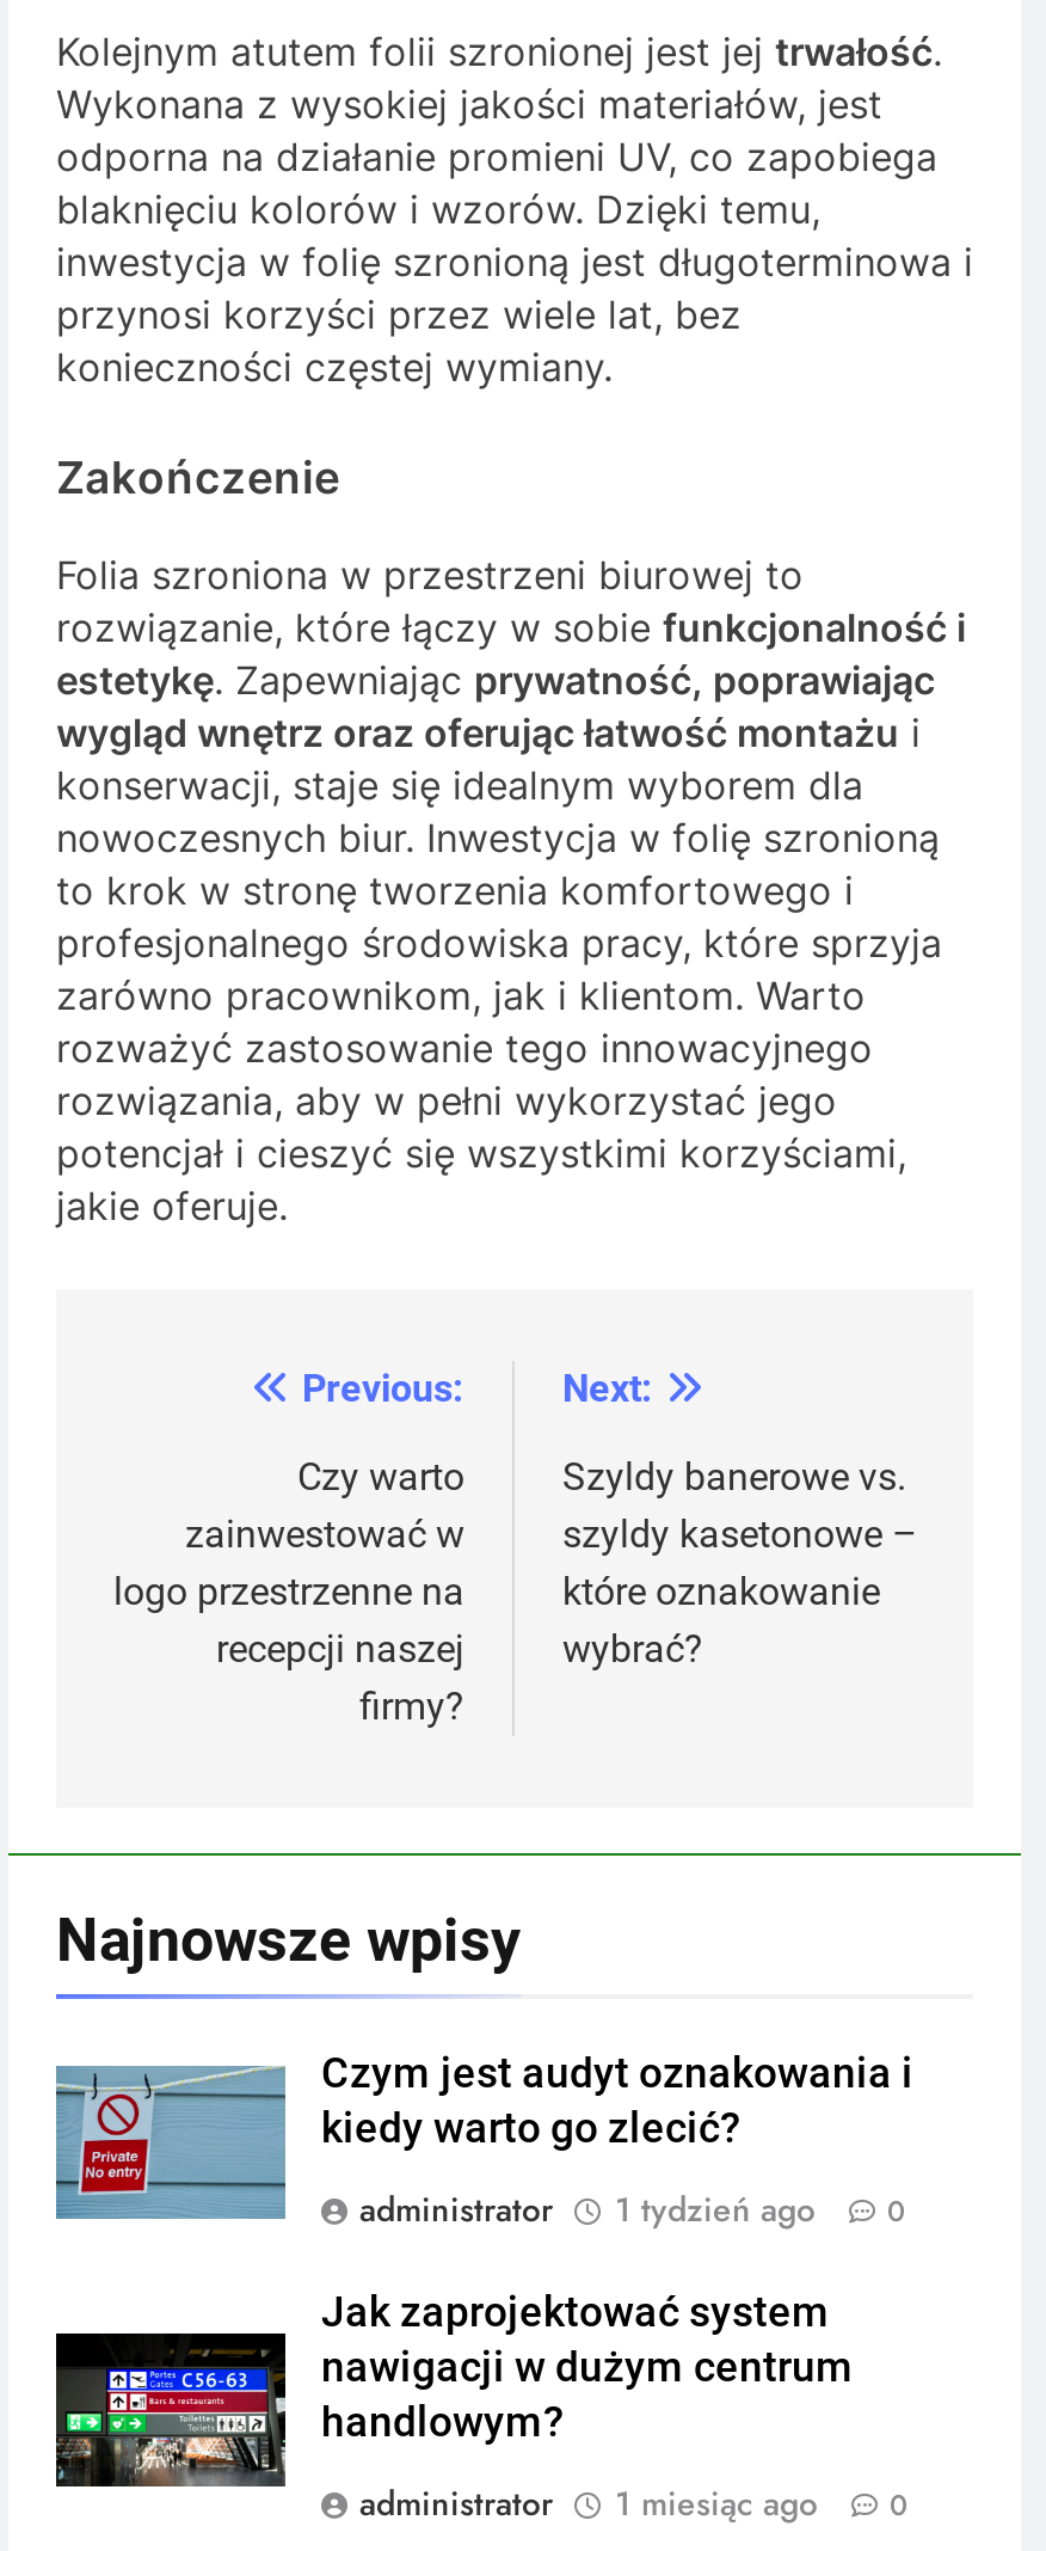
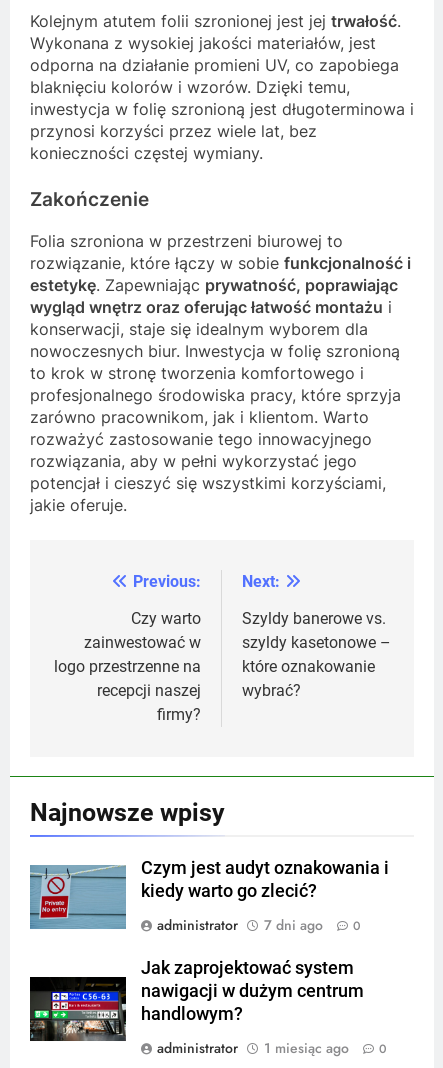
[359,2186,906,2234] administrator 1 tydzień ago 0 -> [157,915,361,935] administrator 7 dni ago 0

